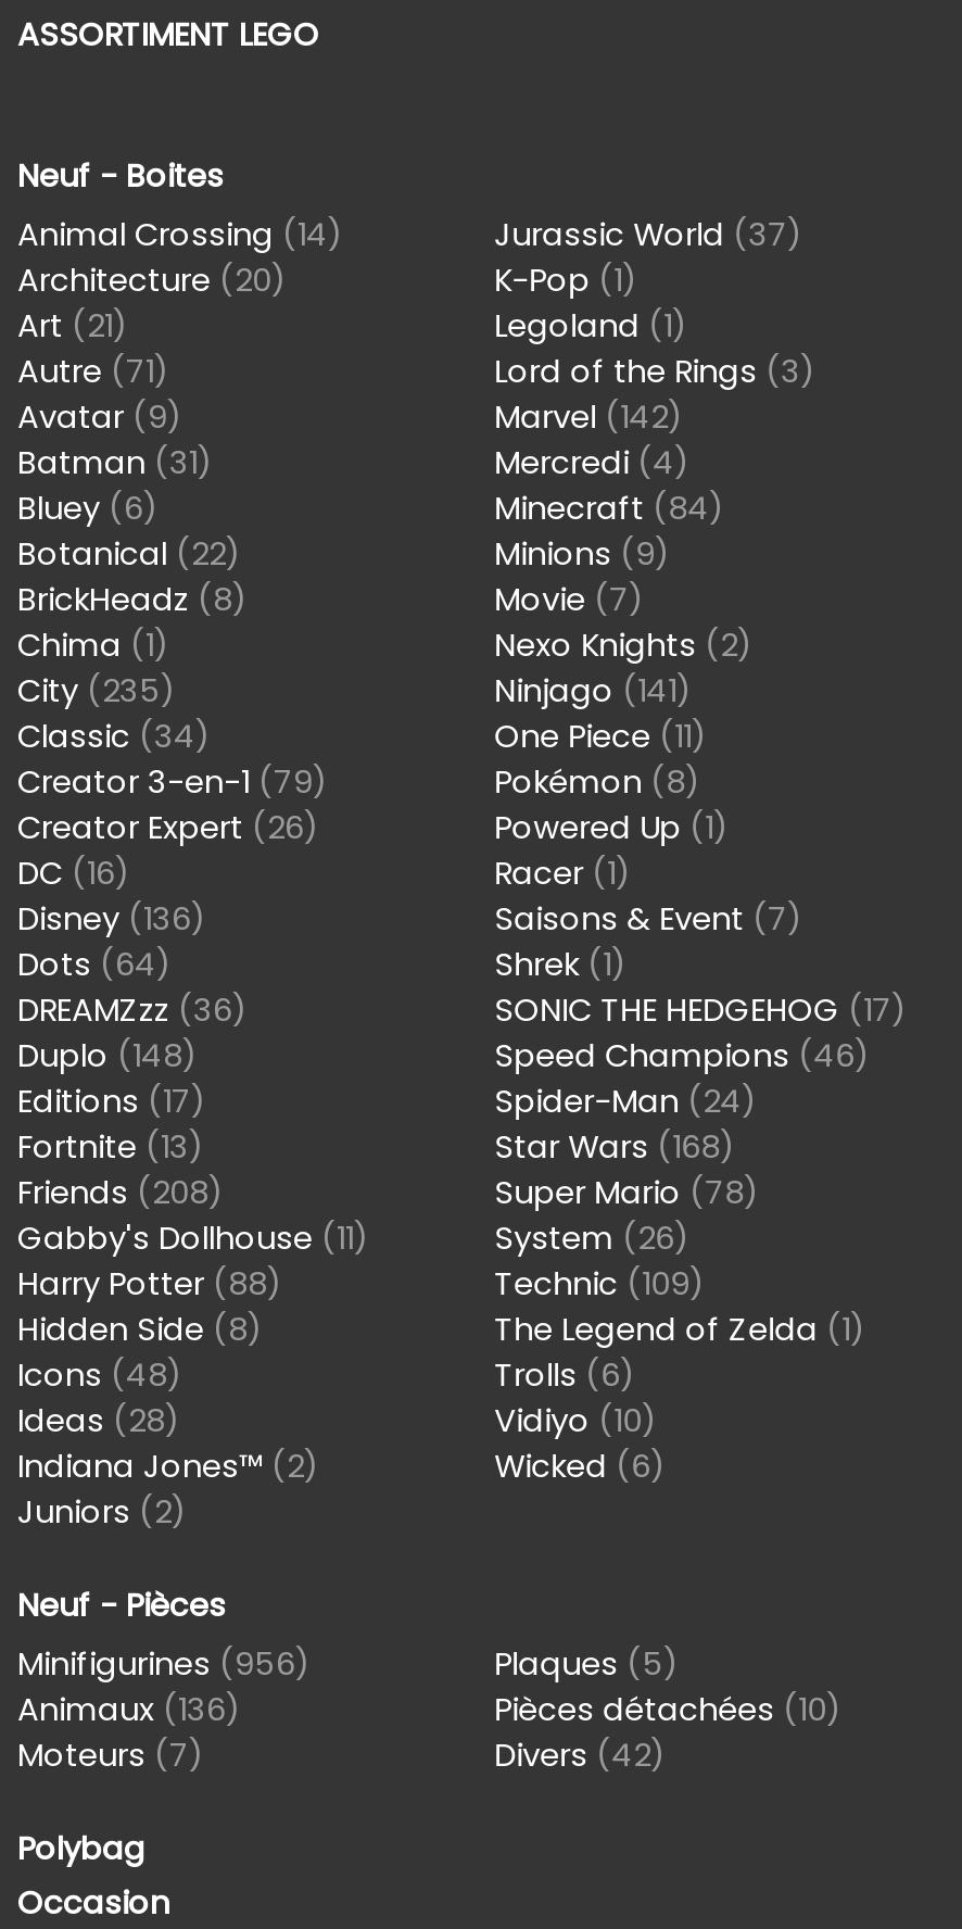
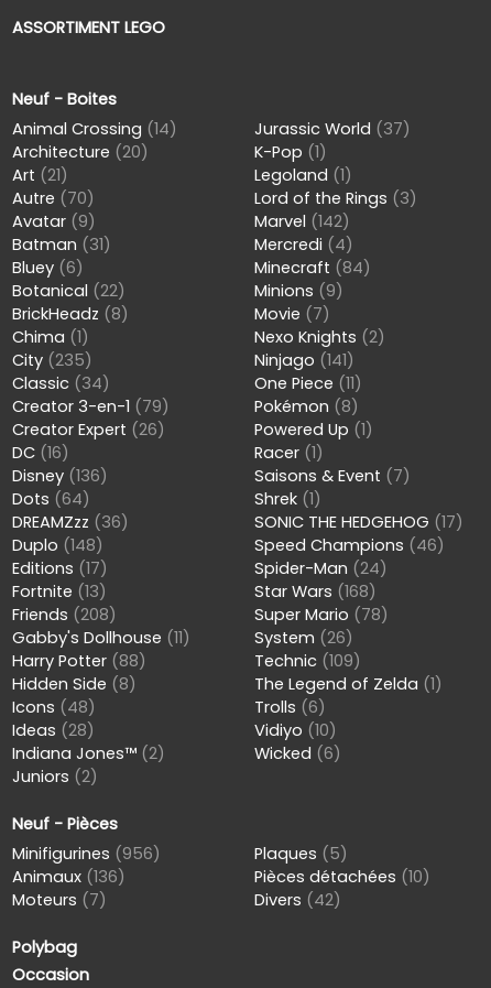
[17,349,169,393] Autre (71) -> [12,187,95,209] Autre (70)

